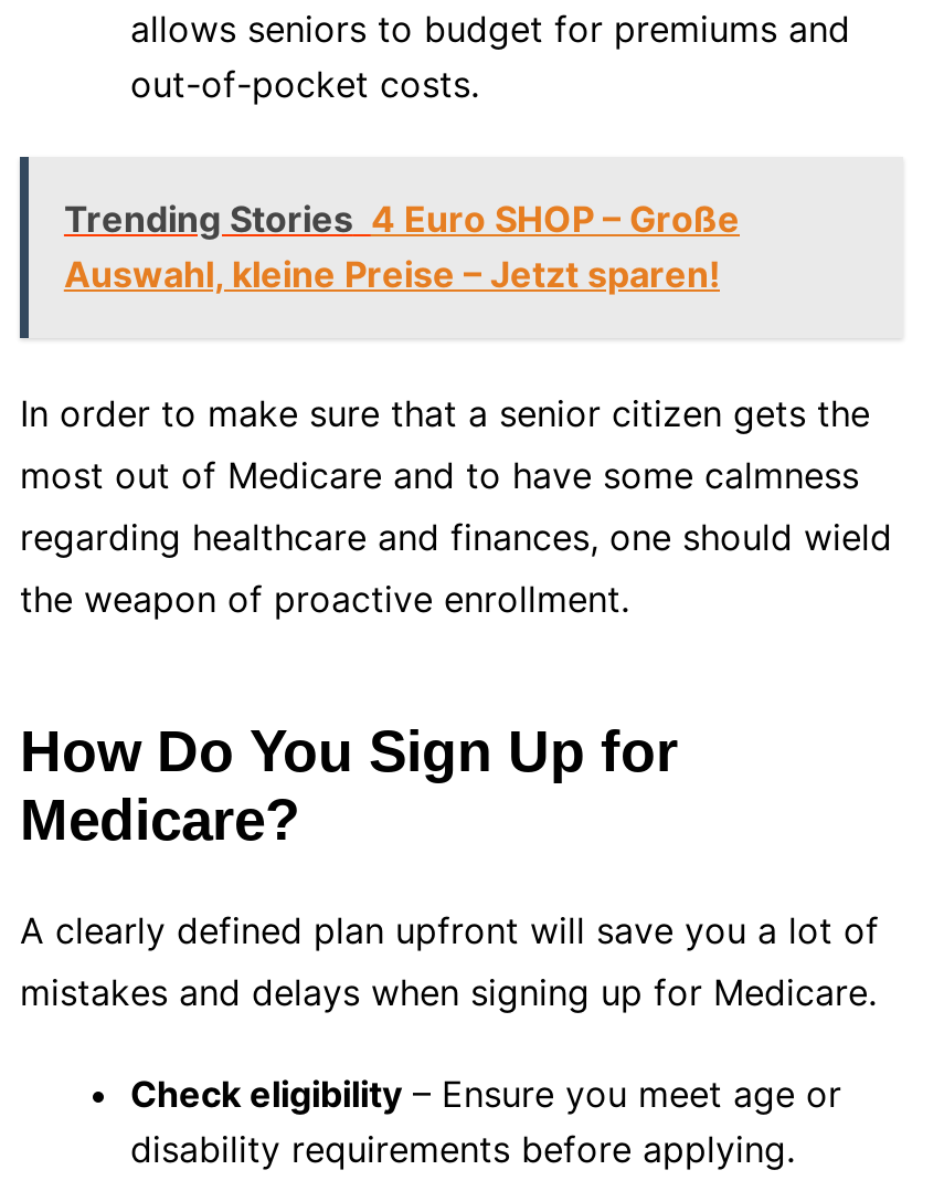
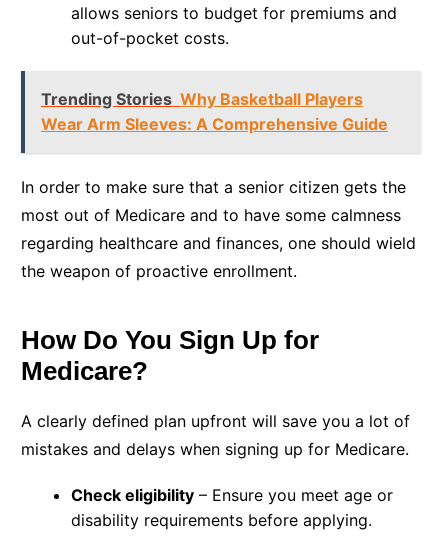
[64,196,740,295] Trending Stories 4 Euro SHOP – Große | Auswahl, kleine Preise – Jetzt sparen! -> [41,88,388,133] Trending Stories Why Basketball Players | Wear Arm Sleeves: A Comprehensive Guide

